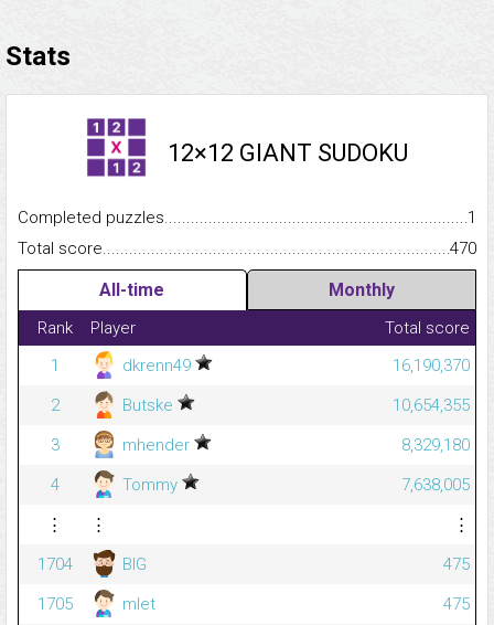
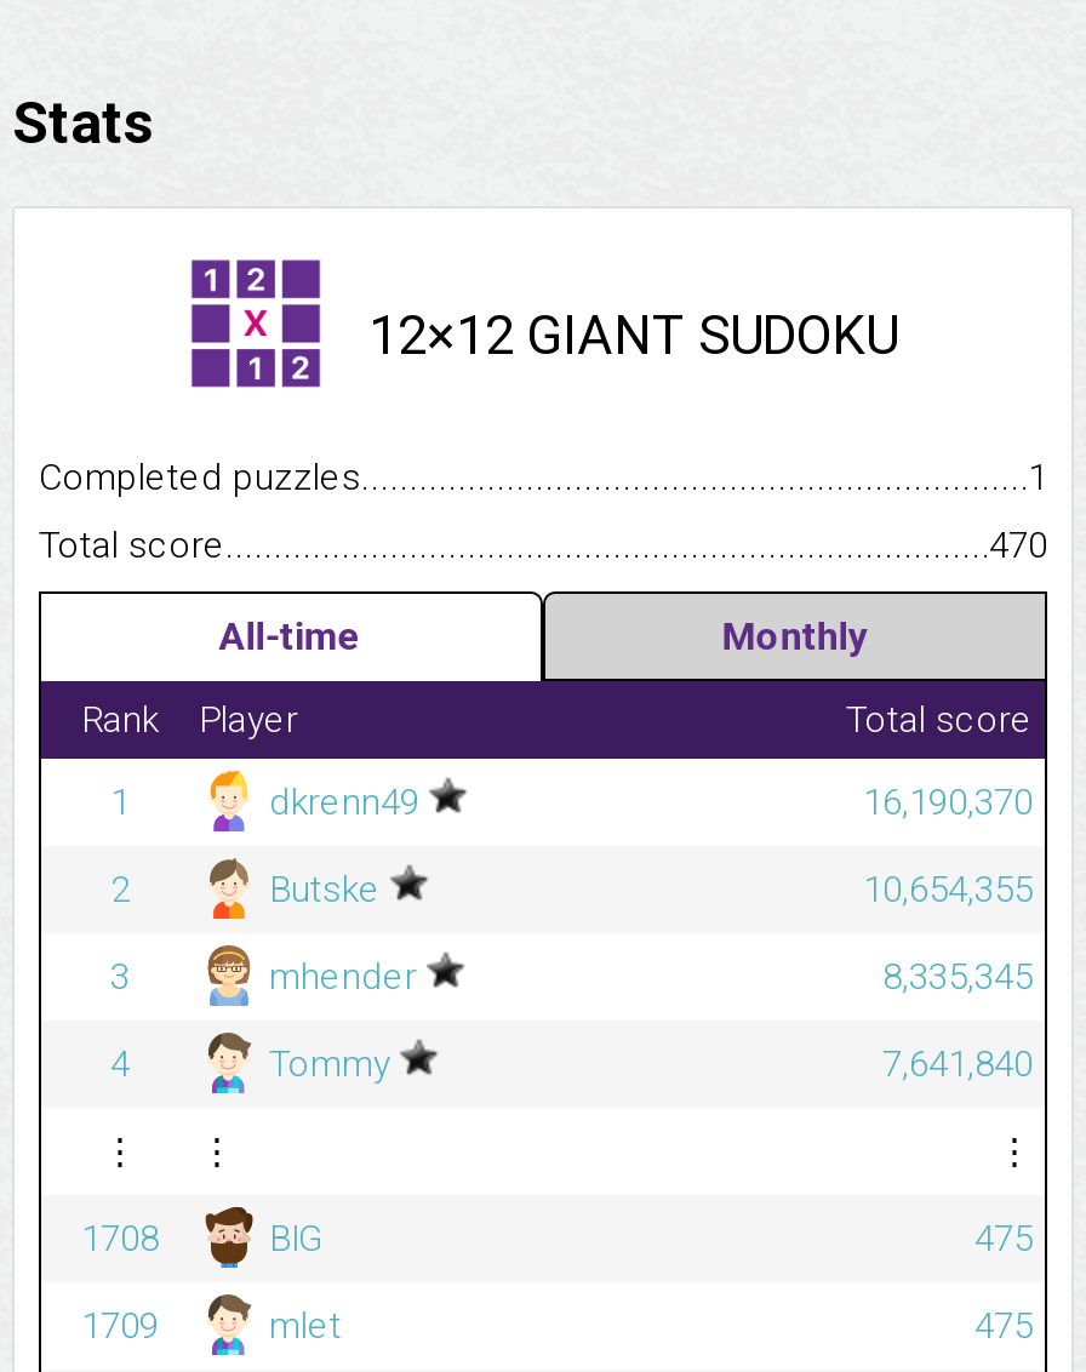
[401,435,470,455] 8,329,180 -> [882,955,1033,999] 8,335,345
[401,475,470,495] 7,638,005 -> [882,1043,1033,1086] 7,641,840
[37,554,72,574] 1704 -> [81,1217,159,1261] 1708
[37,594,72,614] 1705 -> [81,1304,159,1348] 1709

